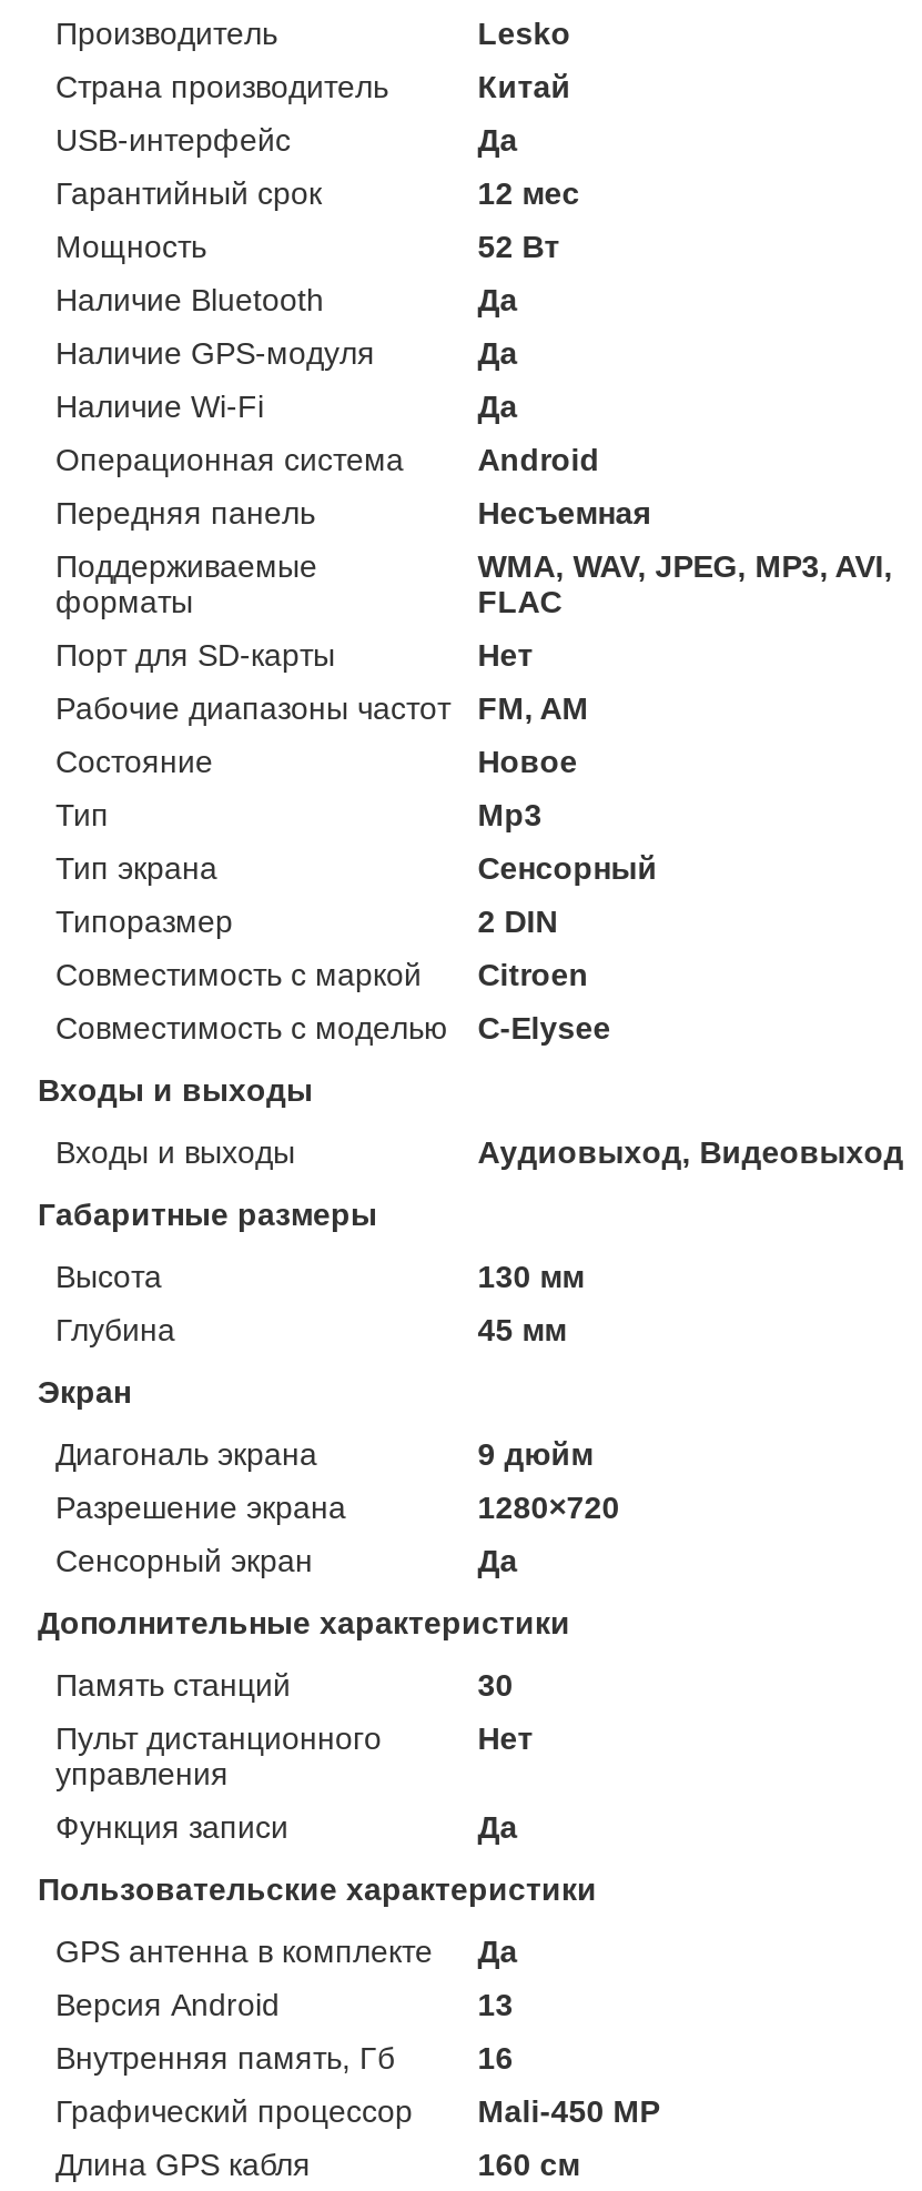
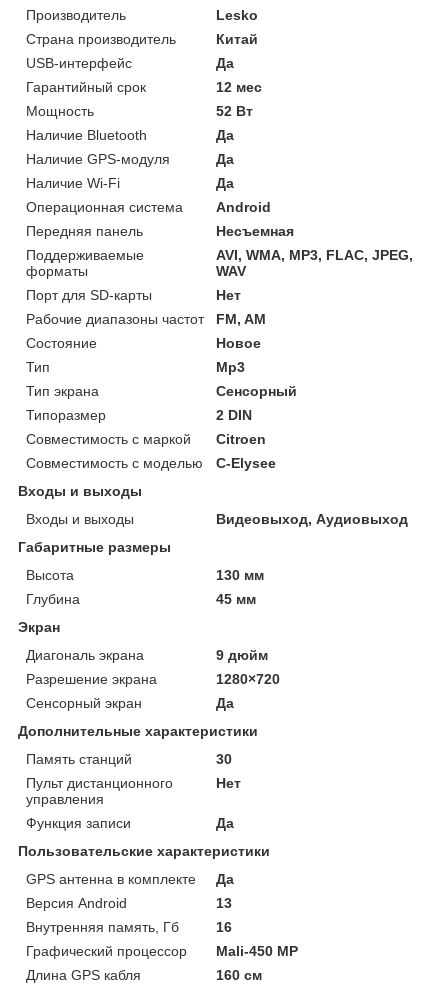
[478,549,892,620] WMA, WAV, JPEG, MP3, AVI, | FLAC -> [216,247,413,279] AVI, WMA, MP3, FLAC, JPEG, | WAV
[478,1135,904,1170] Аудиовыход, Видеовыход -> [216,511,408,527] Видеовыход, Аудиовыход

